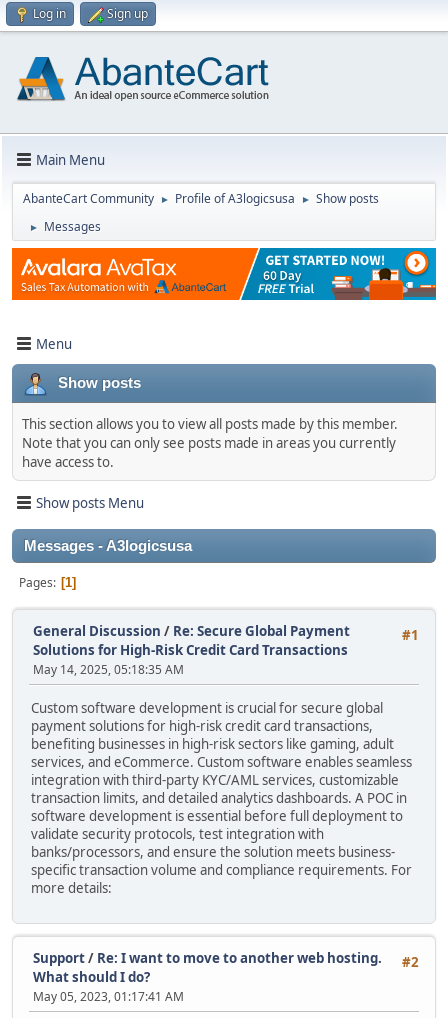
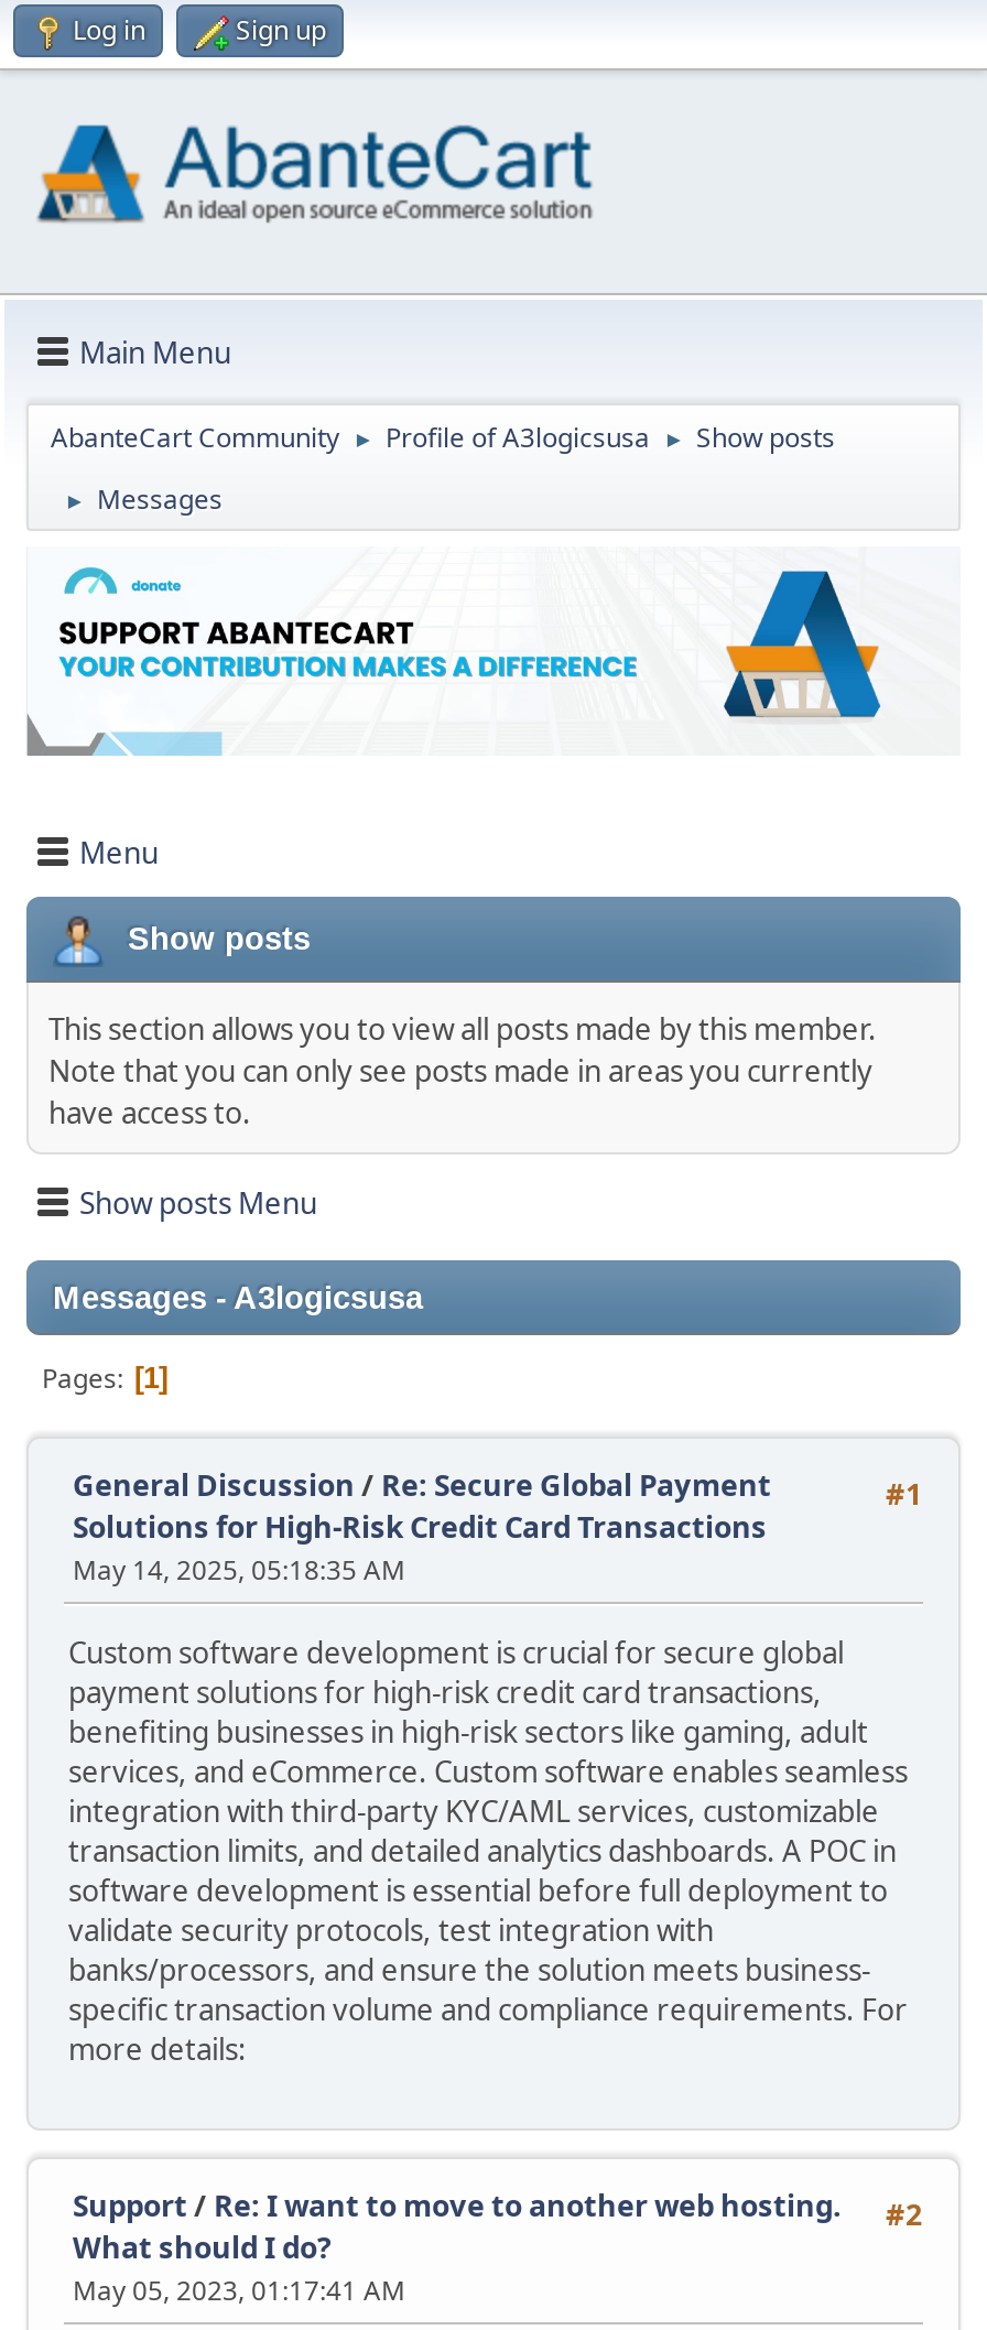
[11,247,437,301] [image] -> [24,564,961,758] [image]

